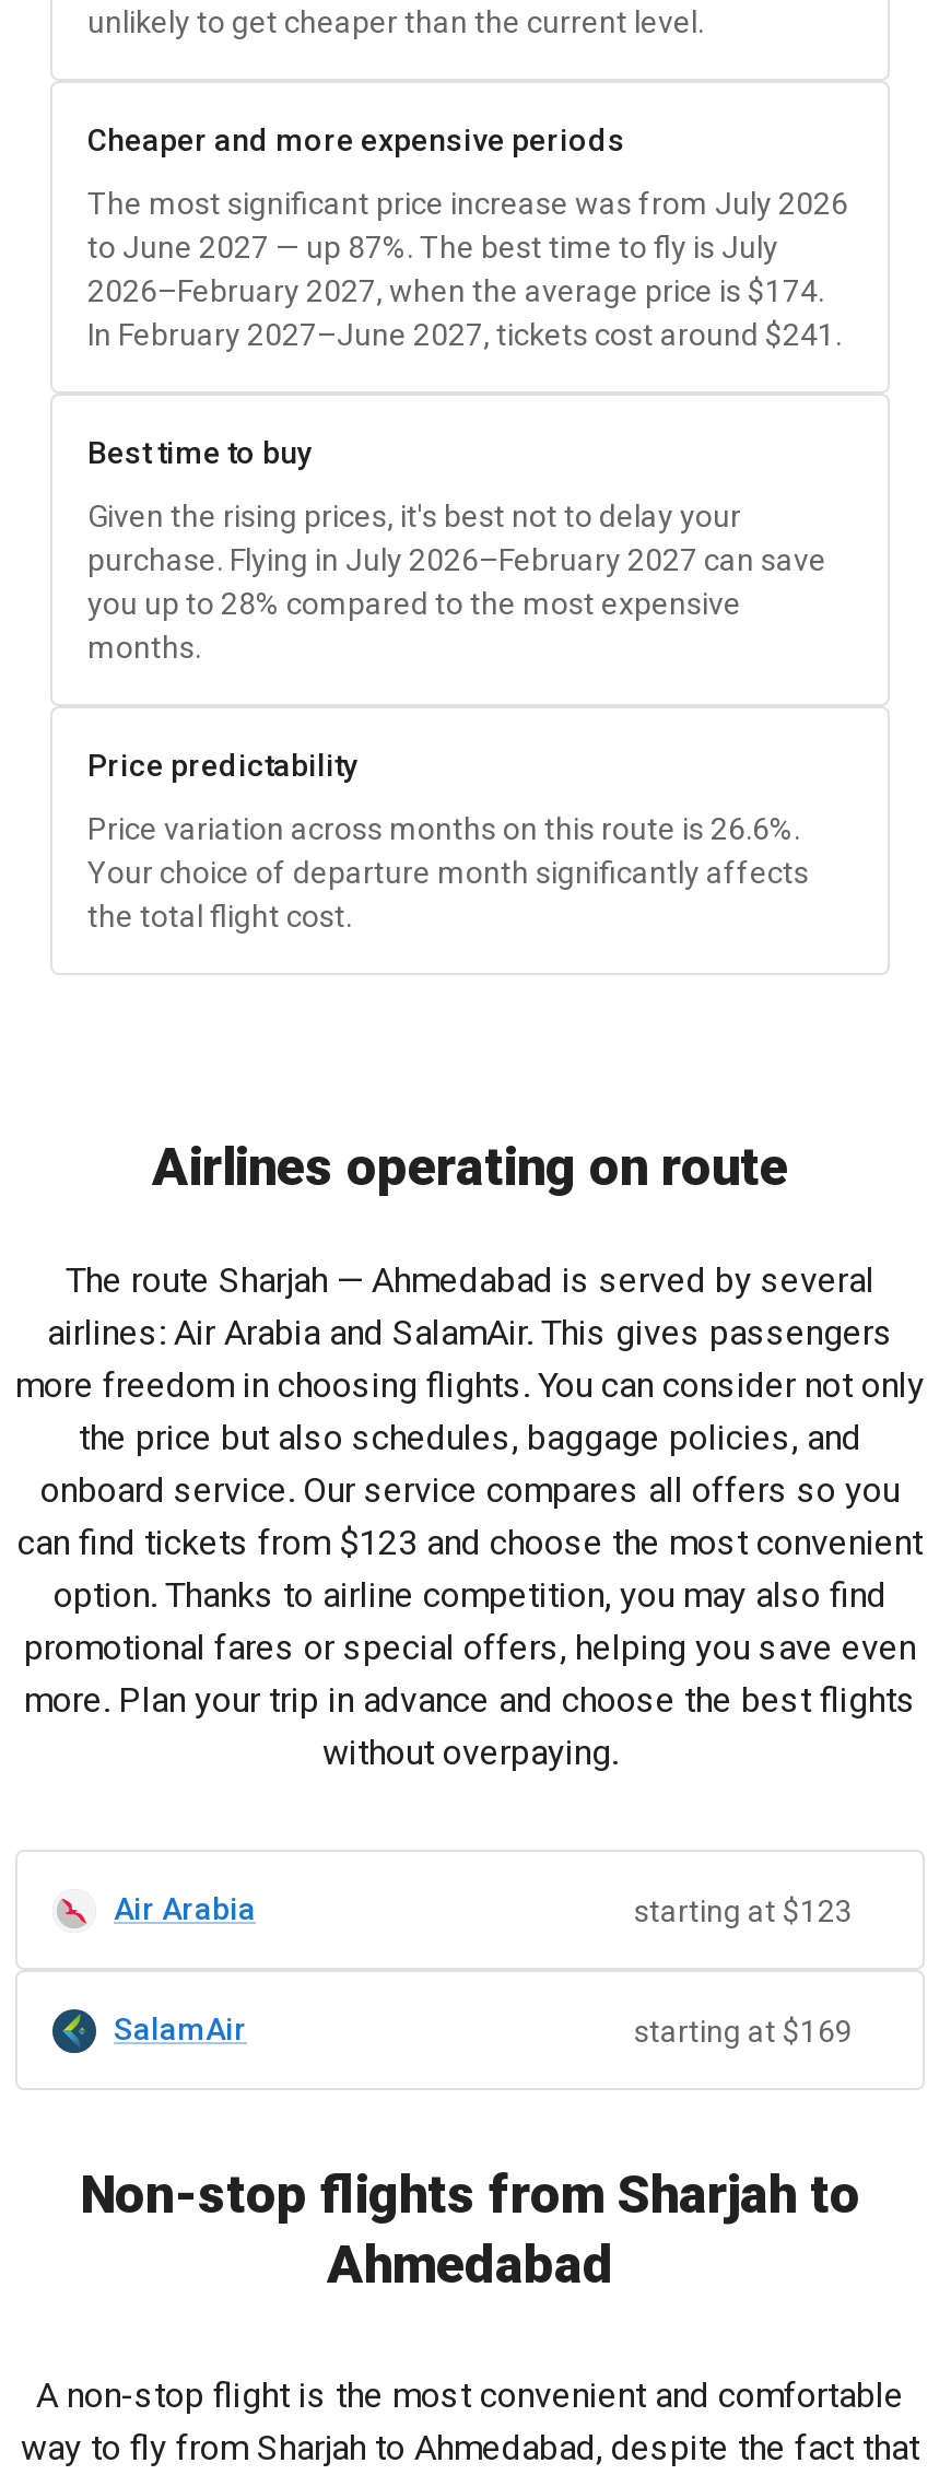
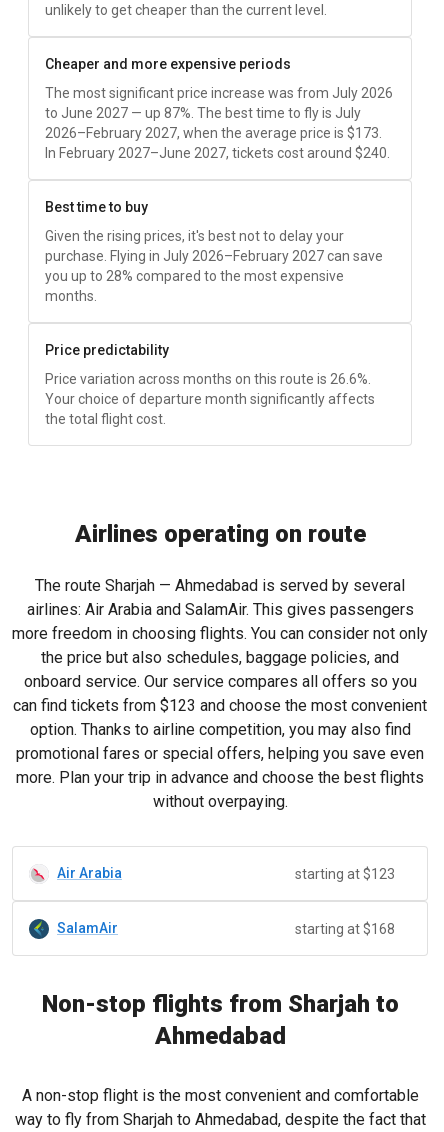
[87,273,824,308] 2026–February 2027, when the average price is $174. -> [45,125,382,141] 2026–February 2027, when the average price is $173.
[87,317,842,352] In February 2027–June 2027, tickets cost around $241. -> [45,145,390,161] In February 2027–June 2027, tickets cost around $240.
[634,2013,853,2048] starting at $169 -> [295,920,395,936] starting at $168

